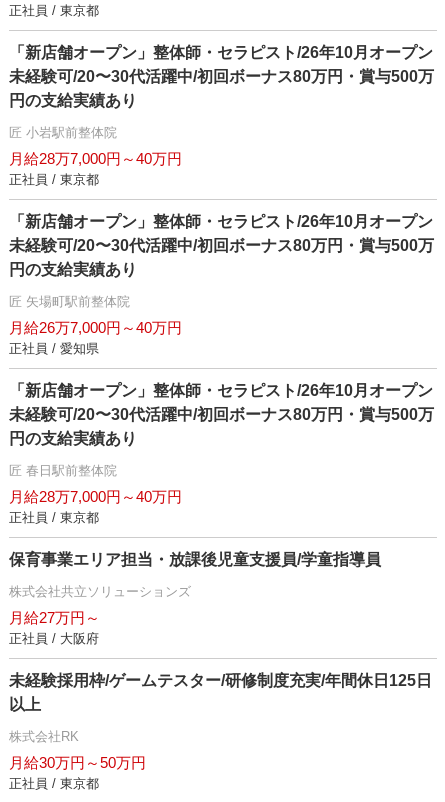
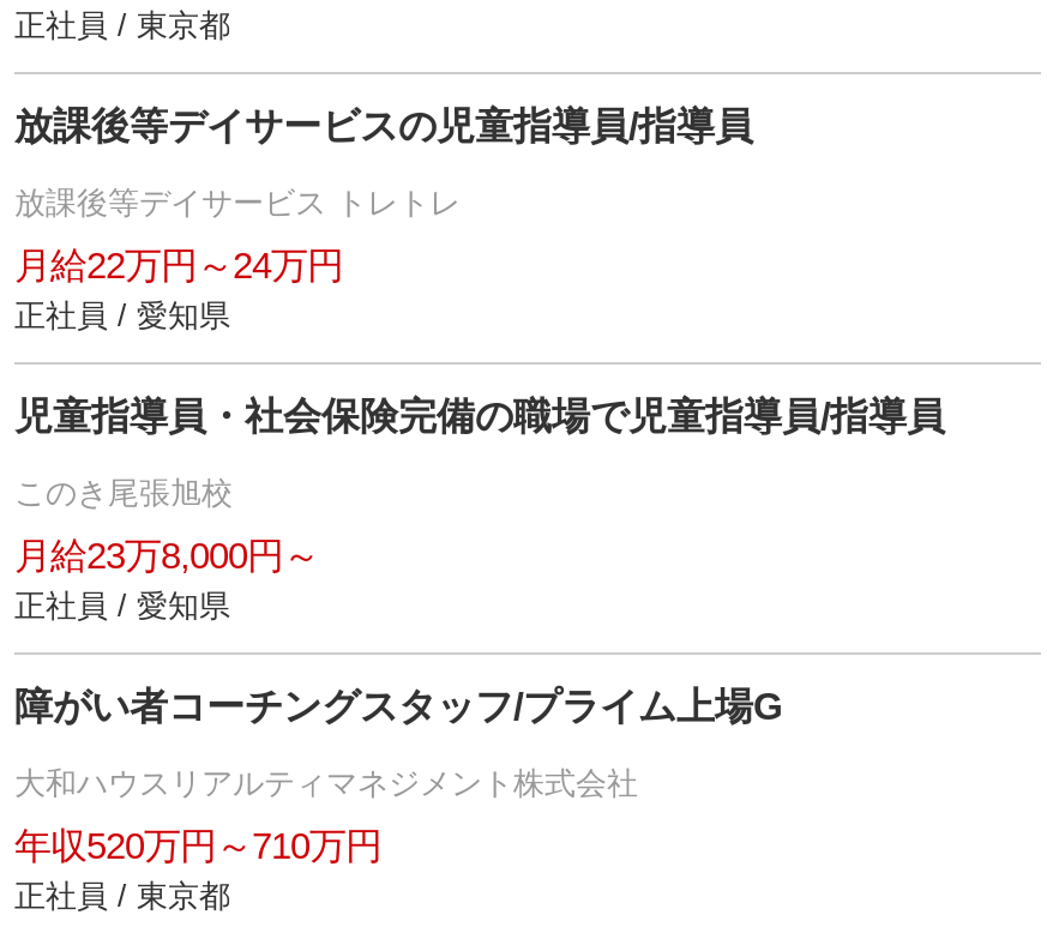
[9,44,434,336] 「新店舗オープン」整体師・セラピスト/26年10月オープン | 未経験可/20〜30代活躍中/初回ボーナス80万円・賞与500万 | 円の支給実績あり | 匠 小岩駅前整体院 | 月給28万7,000円～40万円 | 正社員 / 東京都 | 「新店舗オープン」整体師・セラピスト/26年10月オープン | 未経験可/20〜30代活躍中/初回ボーナス80万円・賞与500万 | 円の支給実績あり | 匠 矢場町駅前整体院 | 月給26万7,000円～40万円 -> [14,106,753,286] 放課後等デイサービスの児童指導員/指導員 | 放課後等デイサービス トレトレ | 月給22万円～24万円
[9,382,434,771] 「新店舗オープン」整体師・セラピスト/26年10月オープン | 未経験可/20〜30代活躍中/初回ボーナス80万円・賞与500万 | 円の支給実績あり | 匠 春日駅前整体院 | 月給28万7,000円～40万円 | 正社員 / 東京都 | 保育事業エリア担当・放課後児童支援員/学童指導員 | 株式会社共立ソリューションズ | 月給27万円～ | 正社員 / 大阪府 | 未経験採用枠/ゲームテスター/研修制度充実/年間休日125日 | 以上 | 株式会社RK | 月給30万円～50万円 -> [14,396,945,867] 児童指導員・社会保険完備の職場で児童指導員/指導員 | このき尾張旭校 | 月給23万8,000円～ | 正社員 / 愛知県 | 障がい者コーチングスタッフ/プライム上場G | 大和ハウスリアルティマネジメント株式会社 | 年収520万円～710万円

